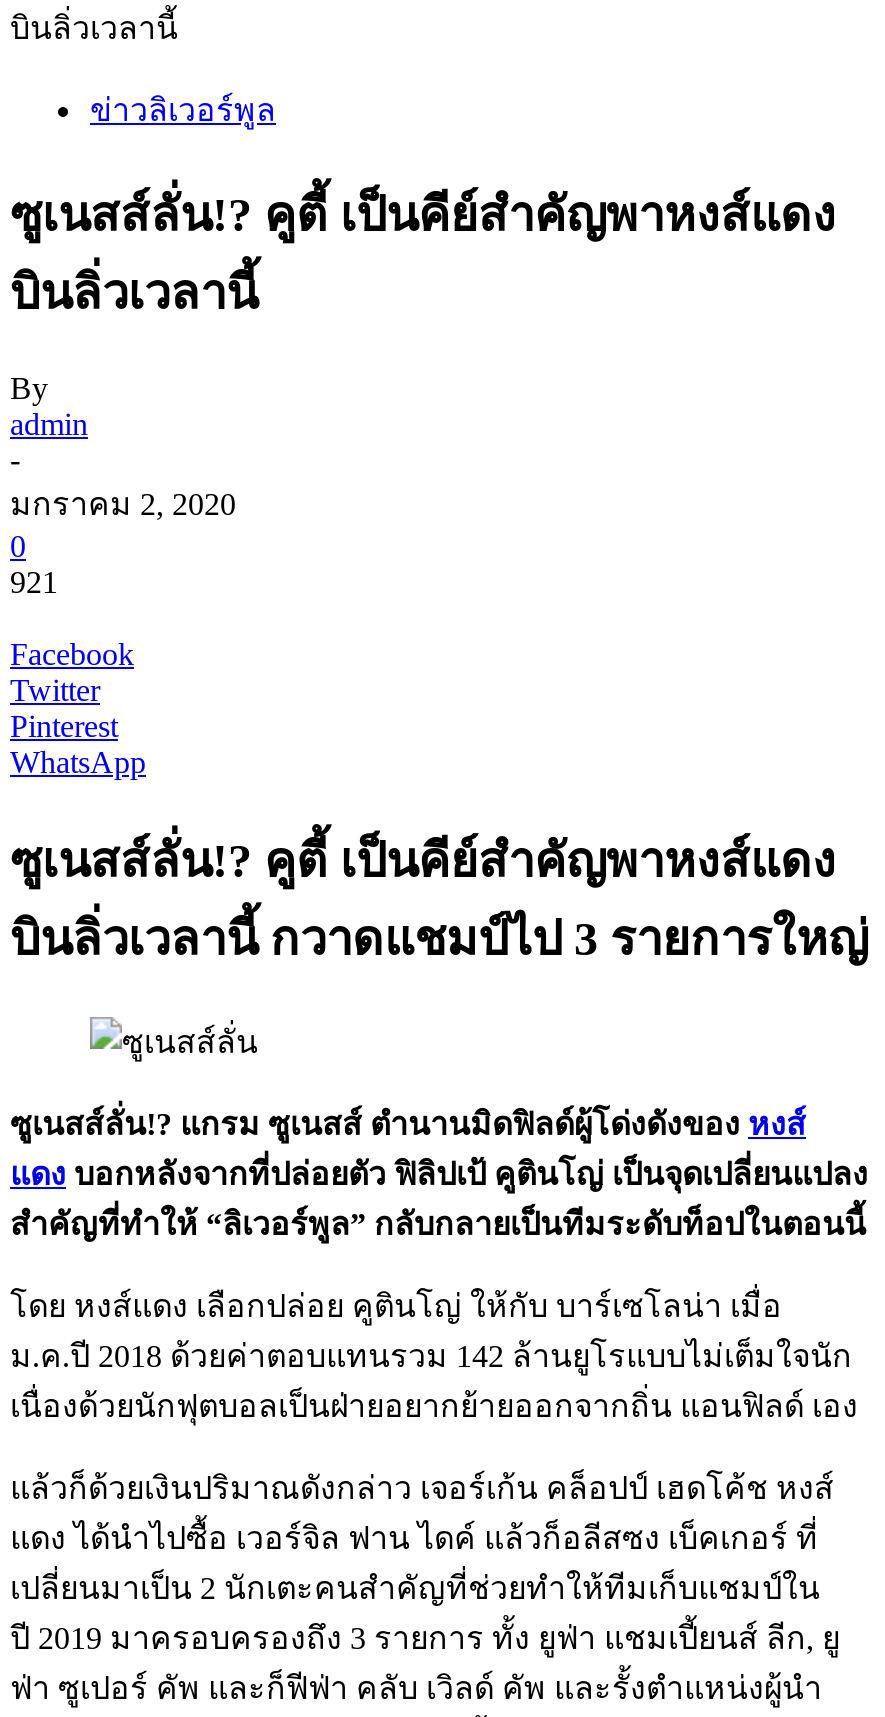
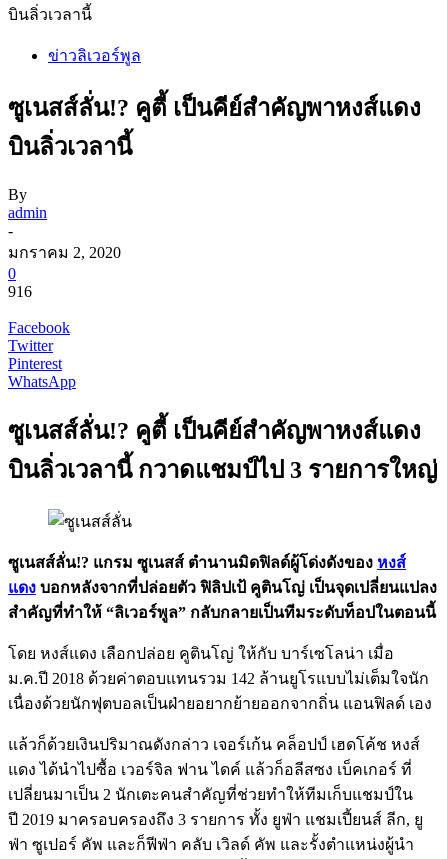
[10,565,58,599] 921 -> [8,283,32,300] 916

